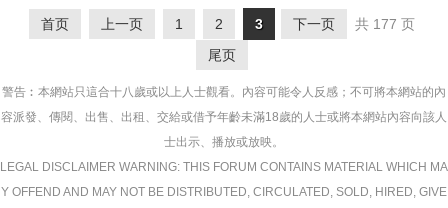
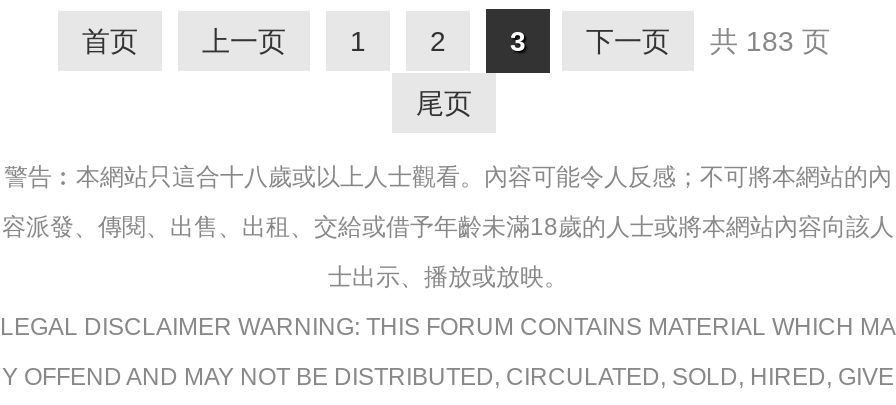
[41,16,419,32] 首页 上一页 1 2 3 下一页 共 177 页 -> [82,25,838,57] 首页 上一页 1 2 3 下一页 共 183 页

